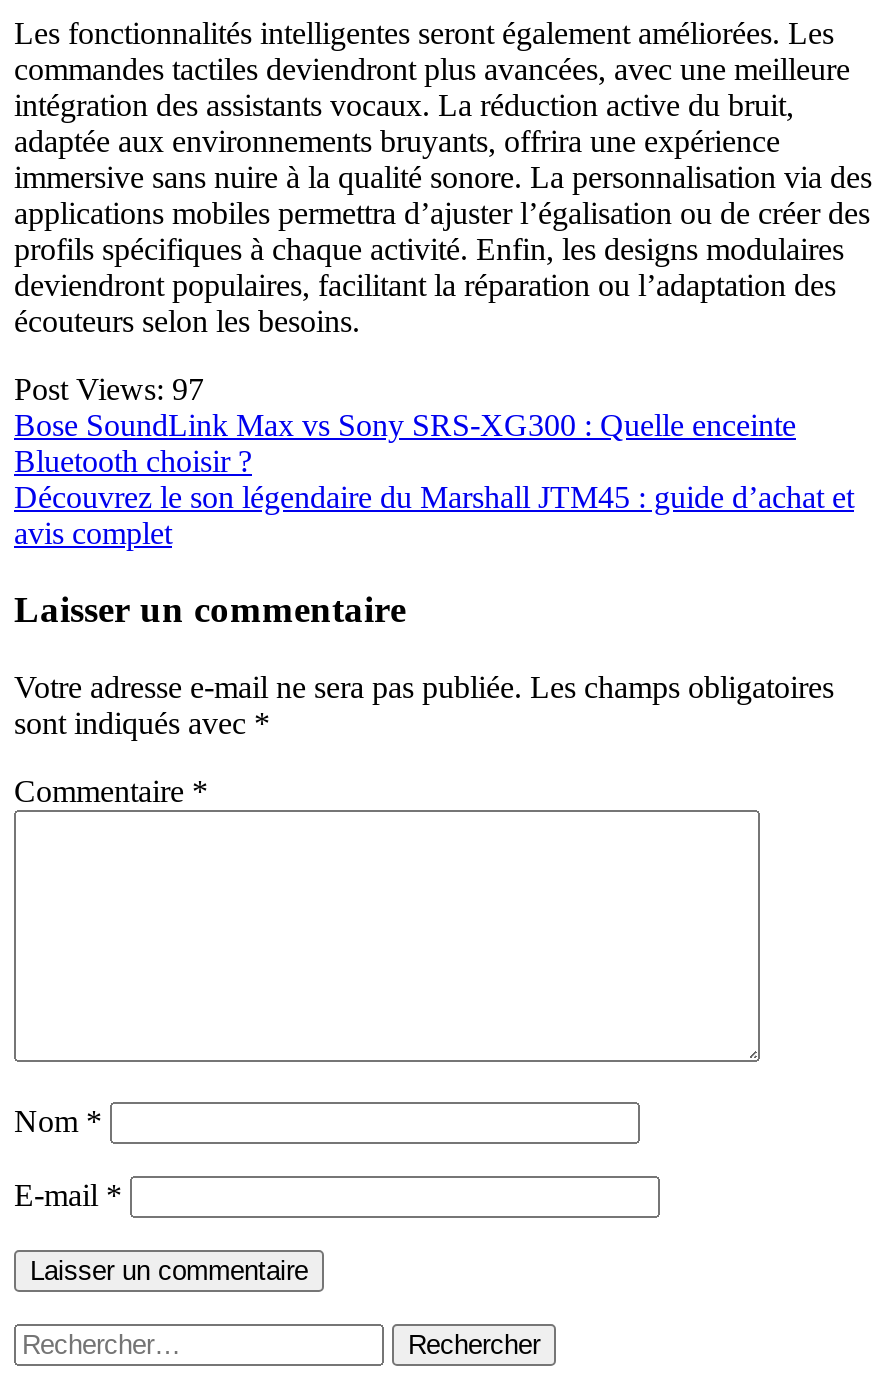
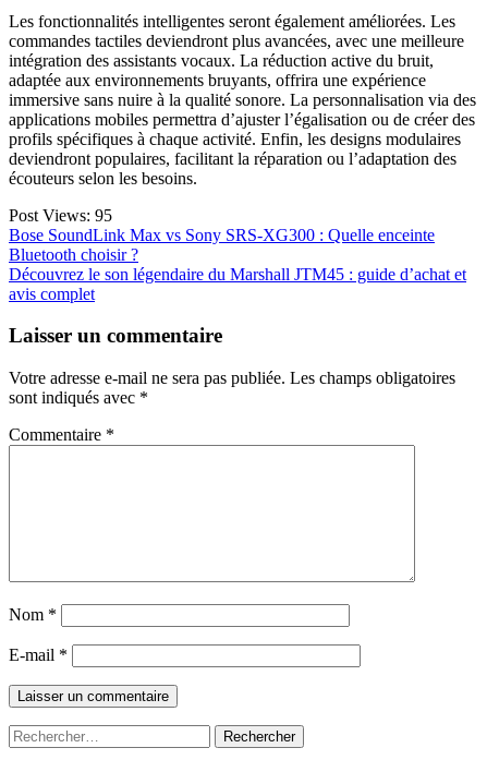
[14,371,204,405] Post Views: 97 -> [9,206,112,224] Post Views: 95

